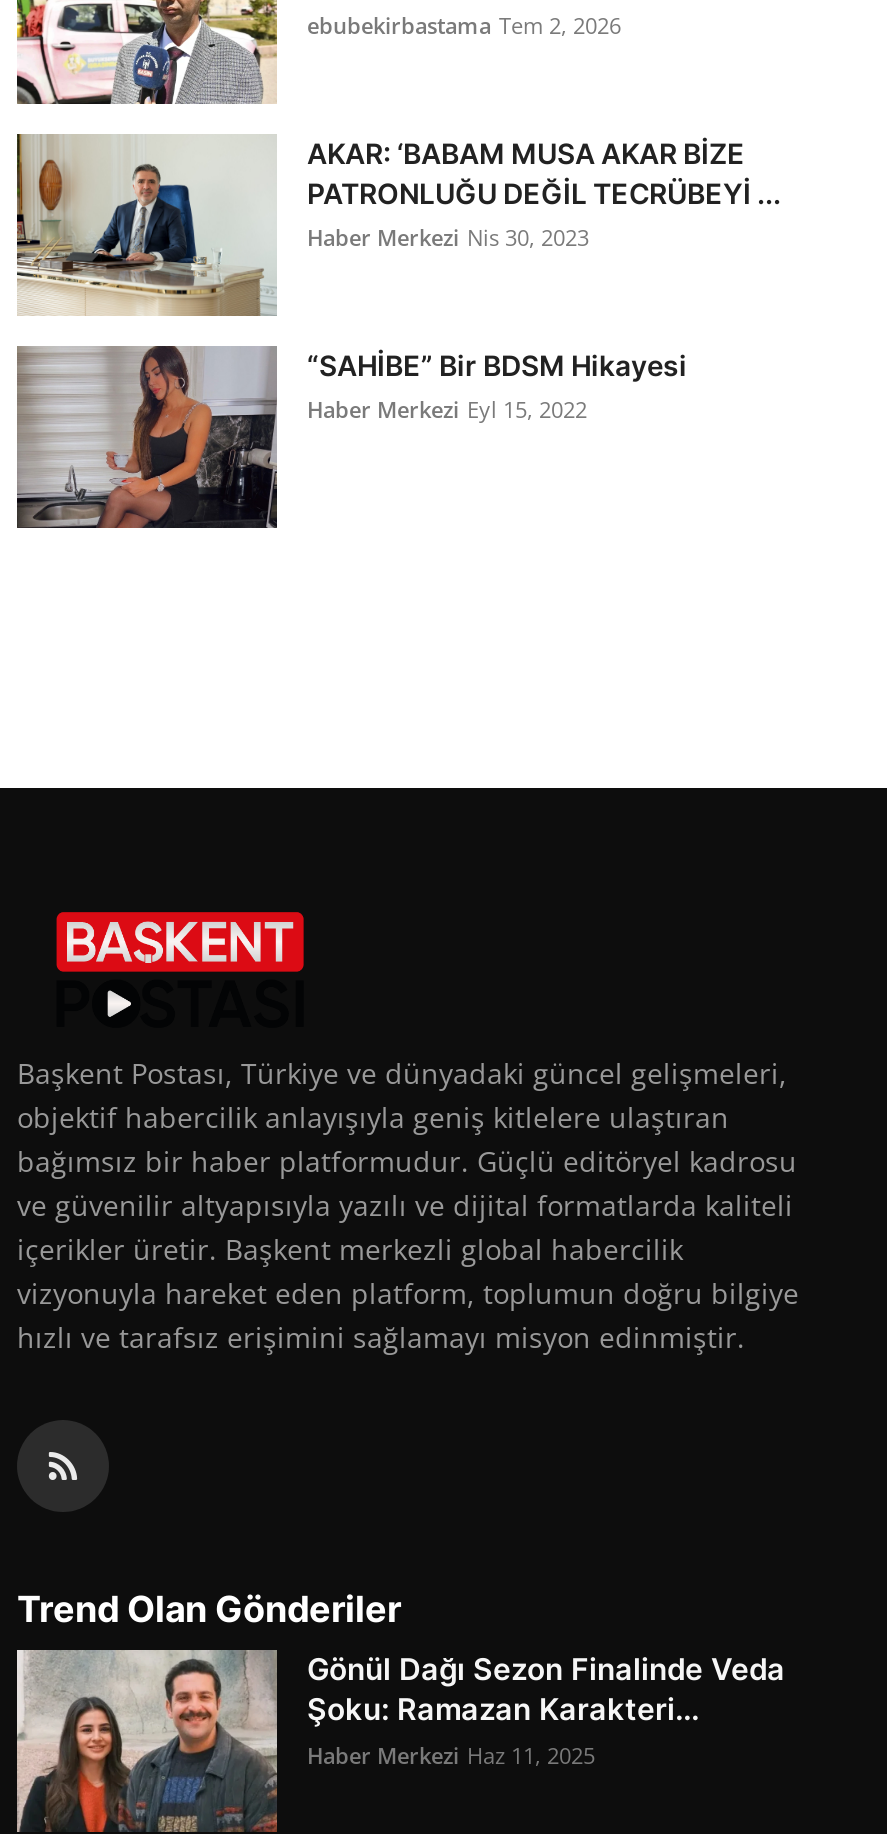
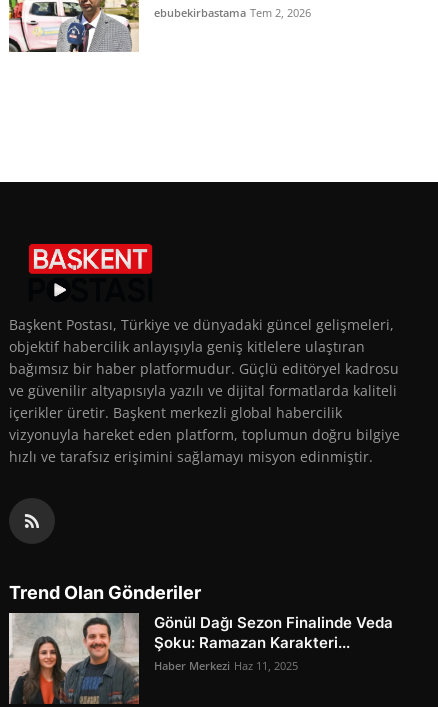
[17,132,781,318] [image] | AKAR: ‘BABAM MUSA AKAR BİZE | PATRONLUĞU DEĞİL TECRÜBEYİ ... | Haber Merkezi Nis 30, 2023 -> none
[17,344,687,530] [image] | “SAHİBE” Bir BDSM Hikayesi | Haber Merkezi Eyl 15, 2022 -> none

